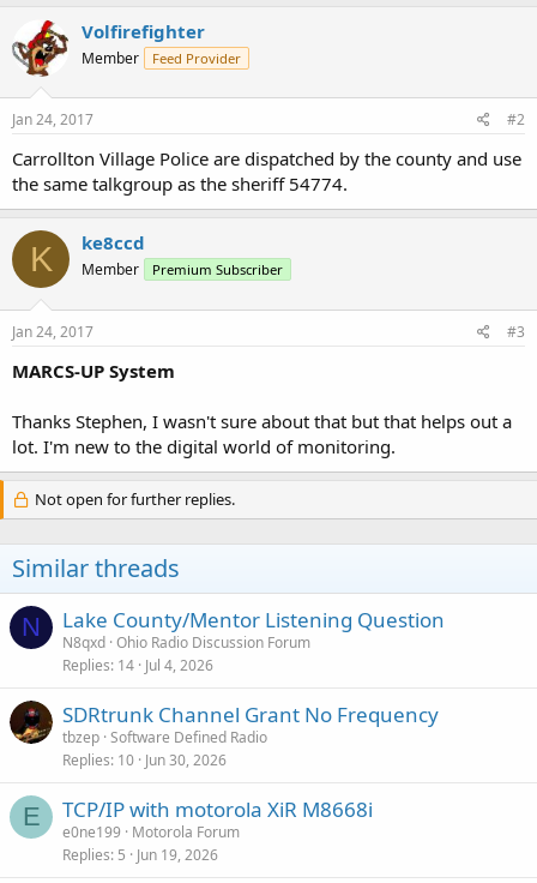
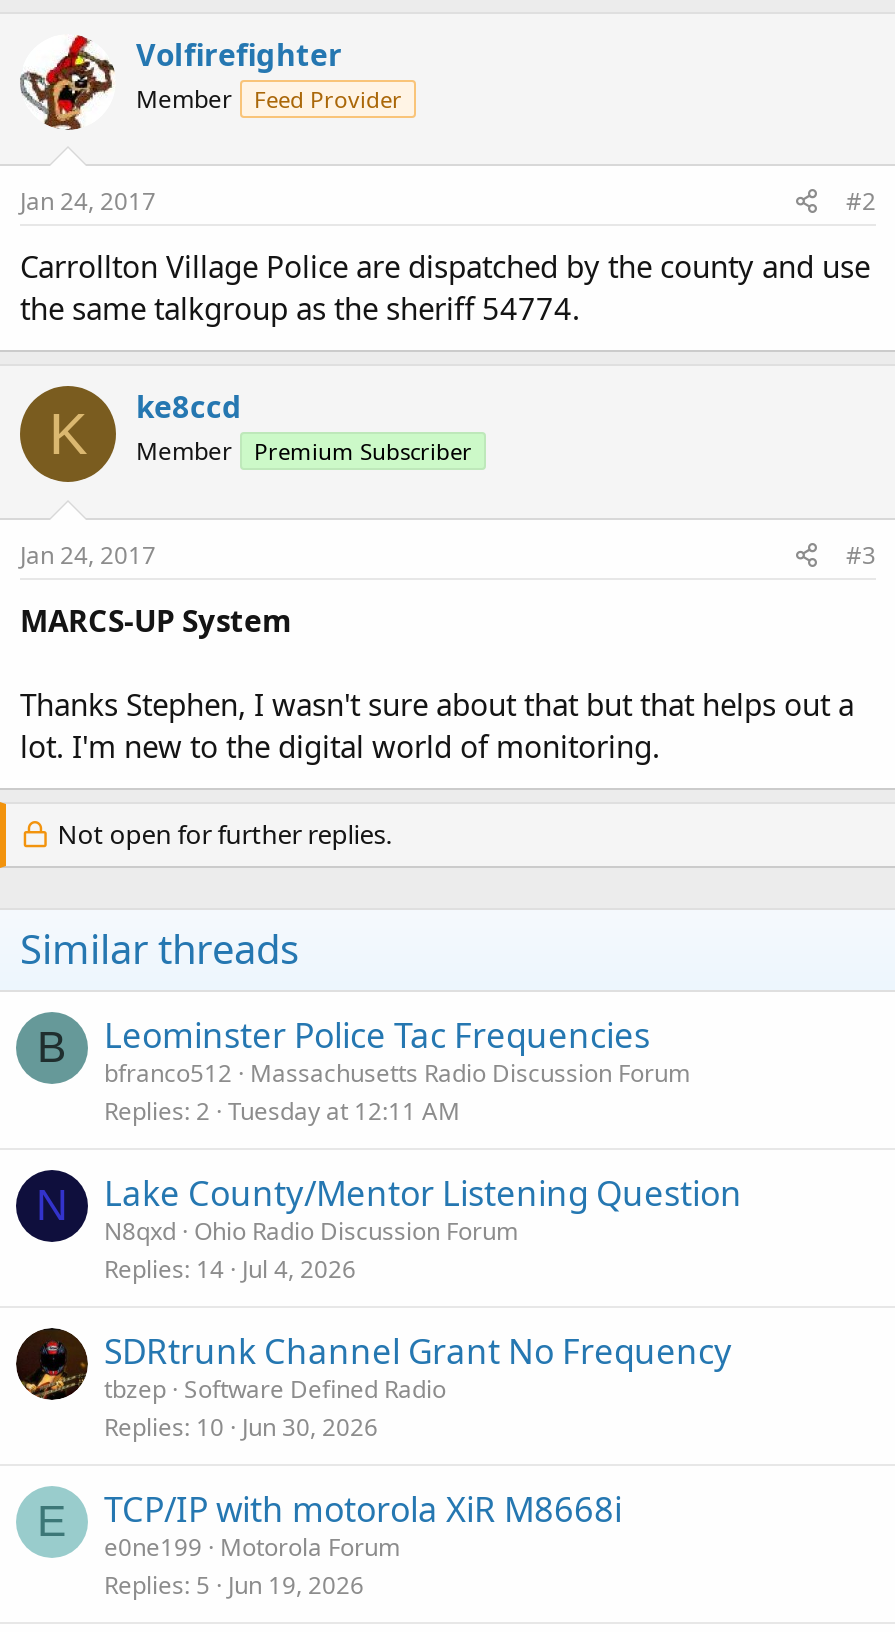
none -> [37,1011,690,1127] B | Leominster Police Tac Frequencies | bfranco512 Massachusetts Radio Discussion Forum | Replies 2 Tuesday at 12:11 AM

